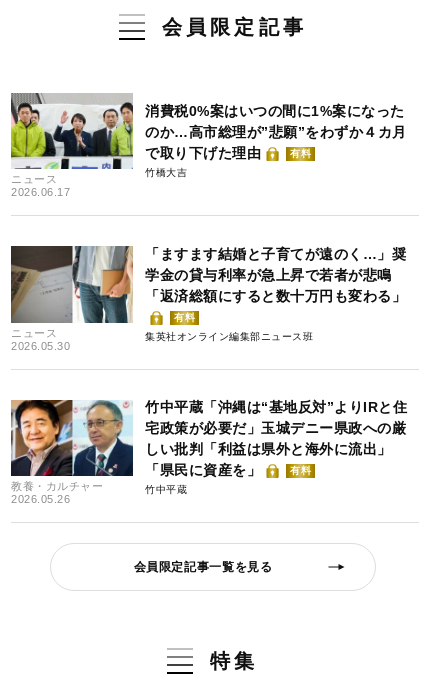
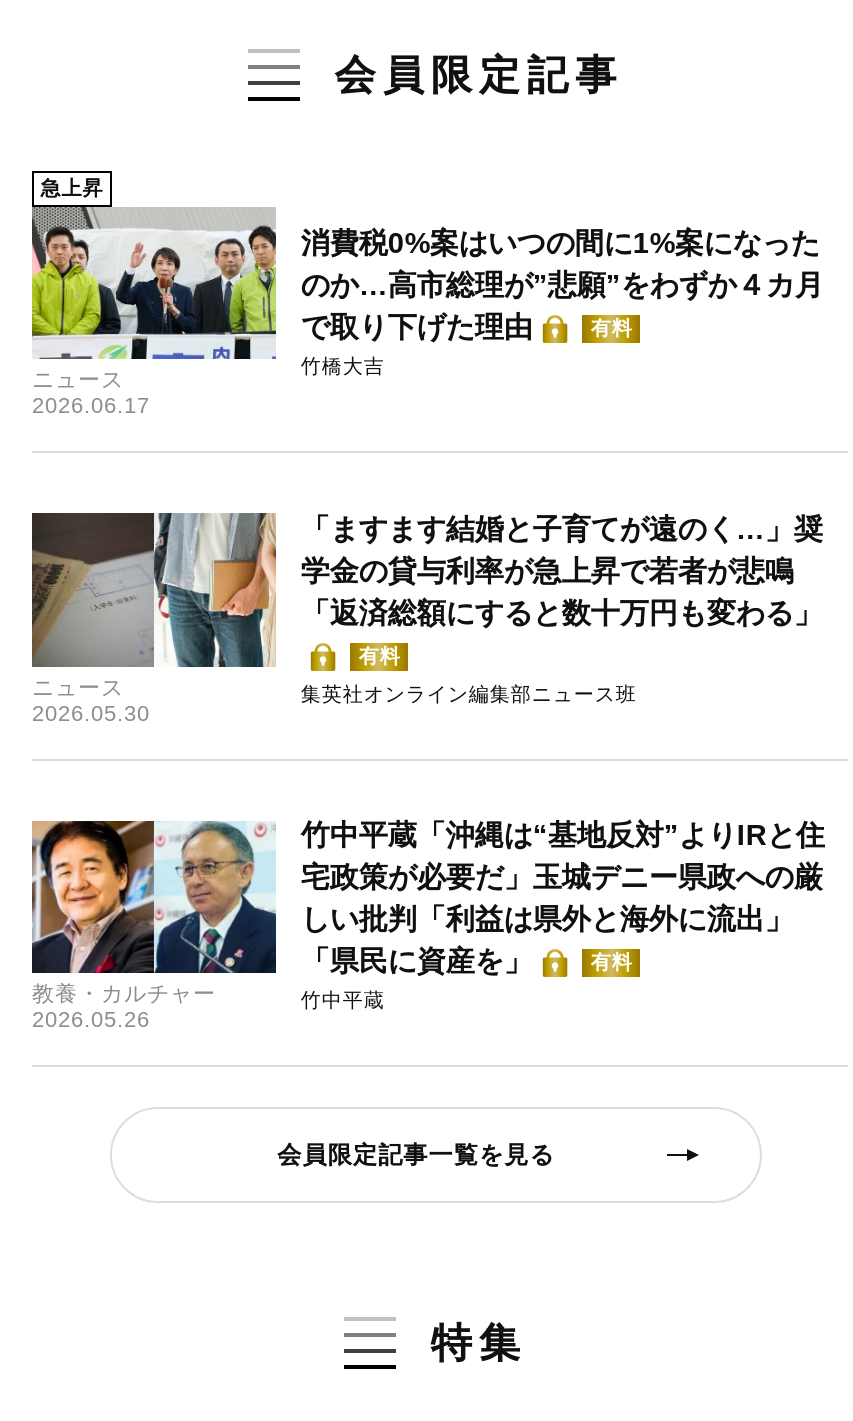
none -> [41,177,104,199] 急上昇

